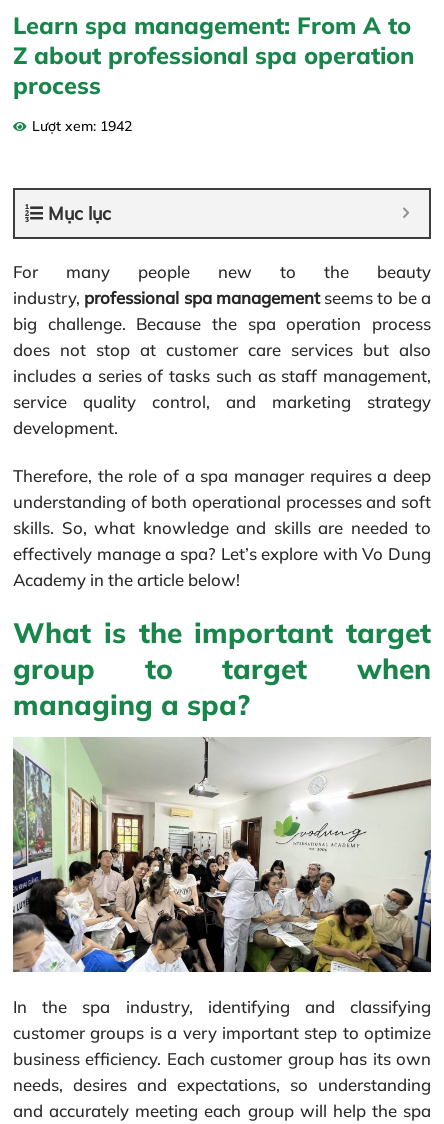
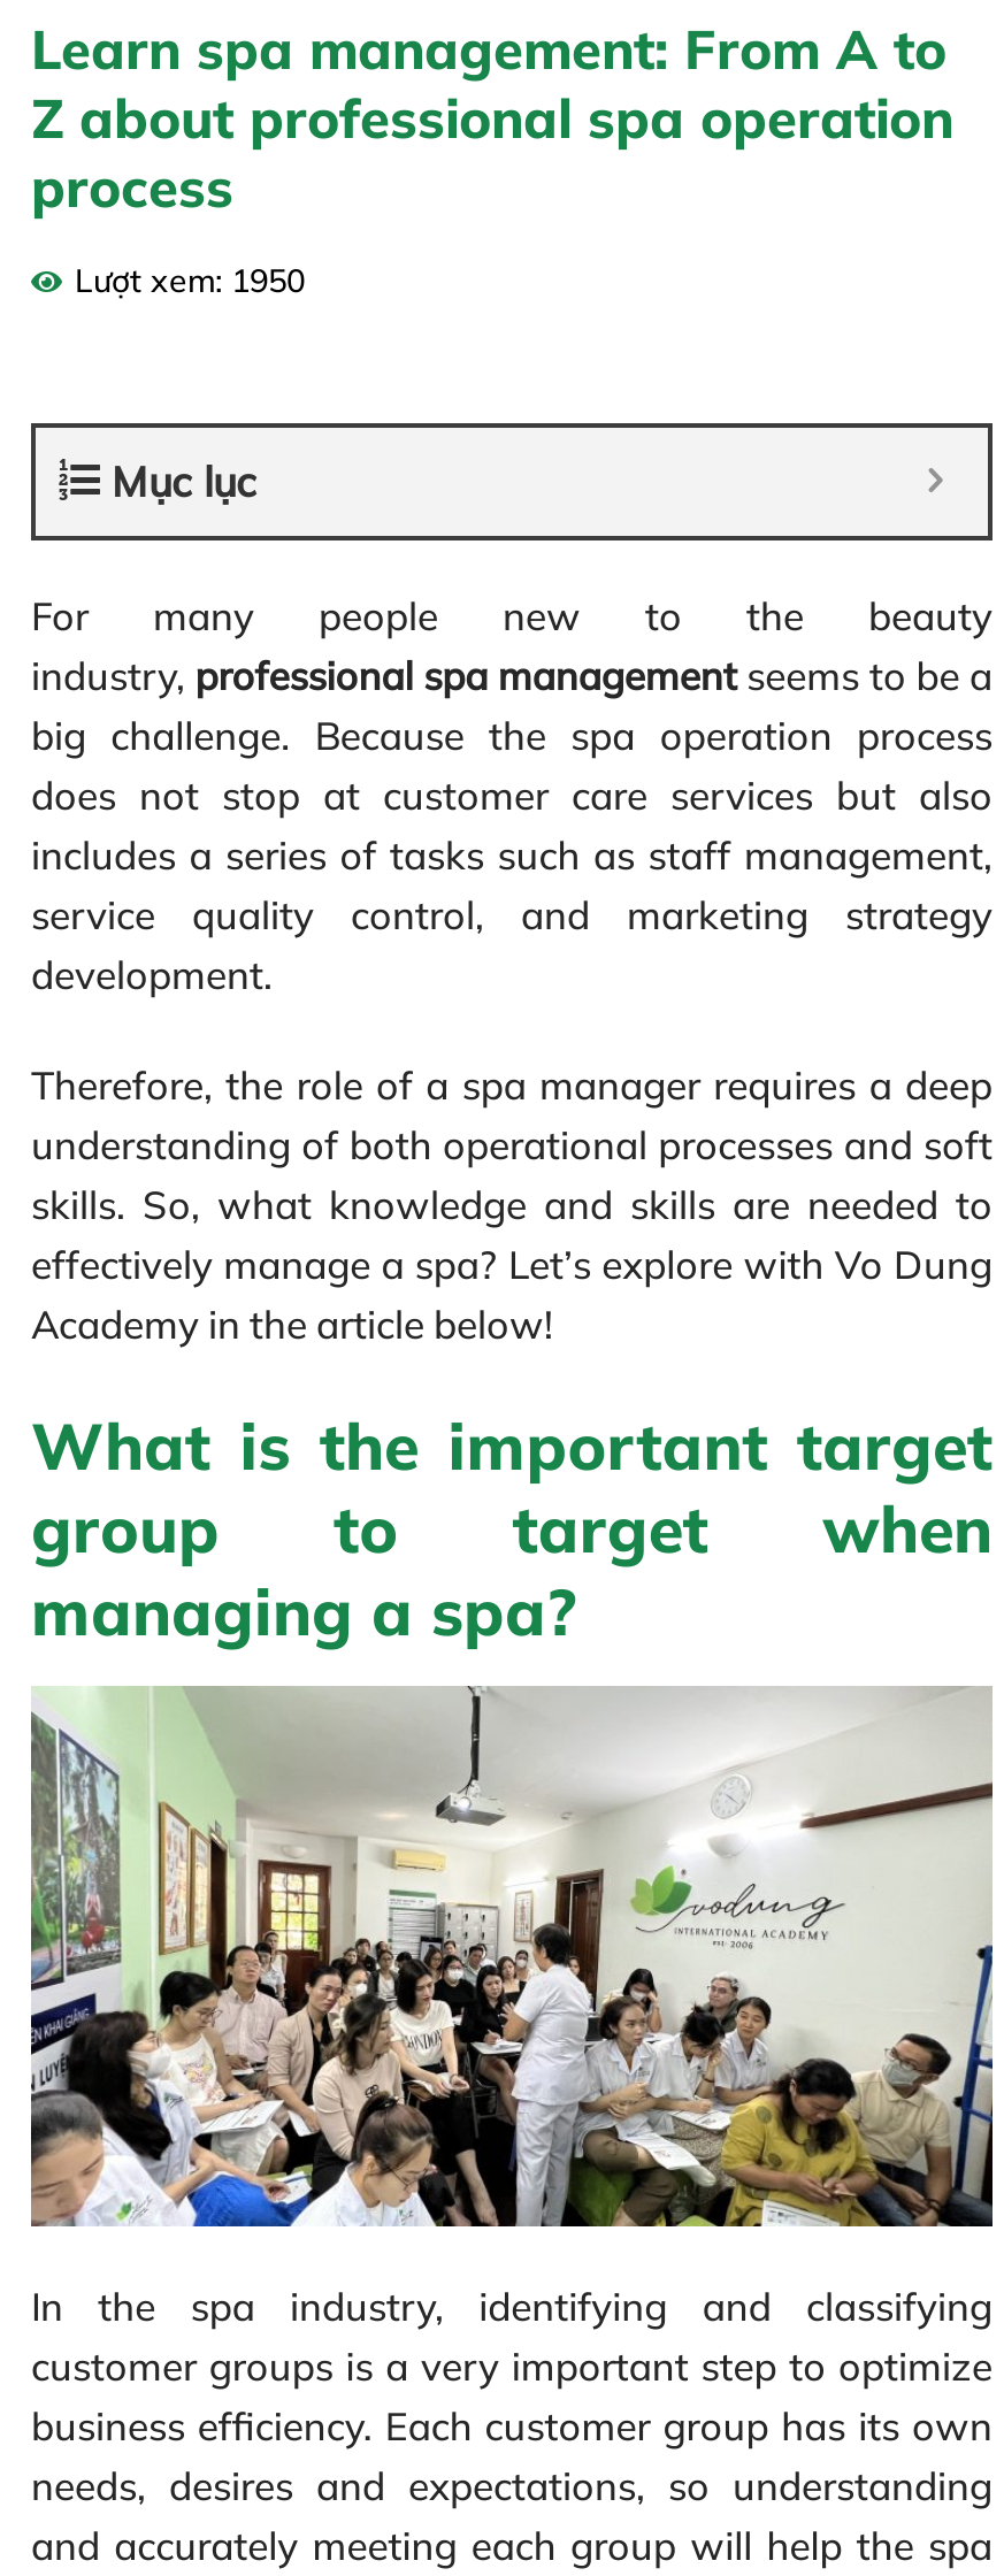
[32,117,132,135] Lượt xem: 1942 -> [75,260,305,301] Lượt xem: 1950

